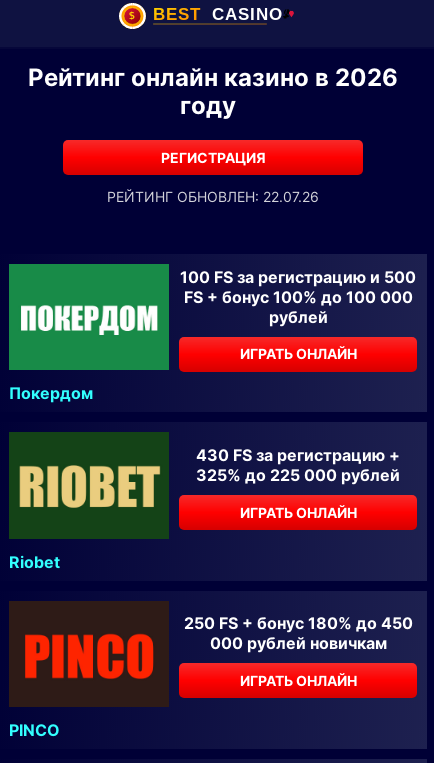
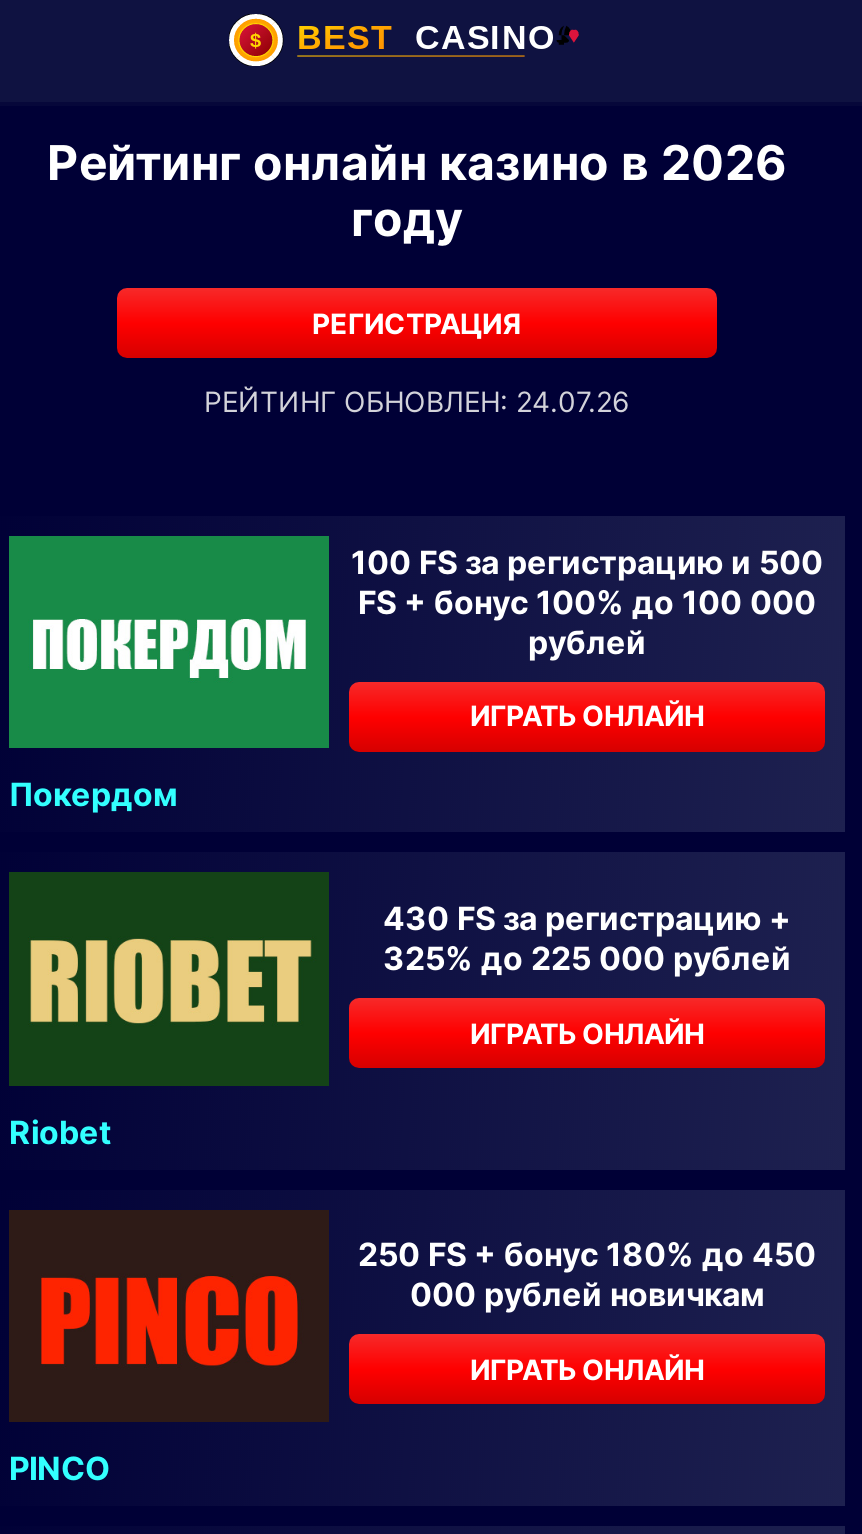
[107,188,319,205] РЕЙТИНГ ОБНОВЛЕН: 22.07.26 -> [204,384,630,418] РЕЙТИНГ ОБНОВЛЕН: 24.07.26

